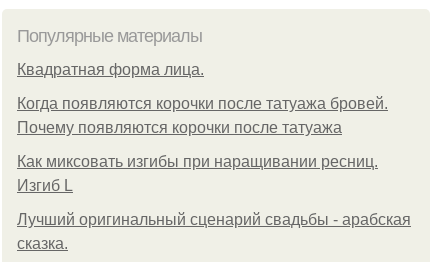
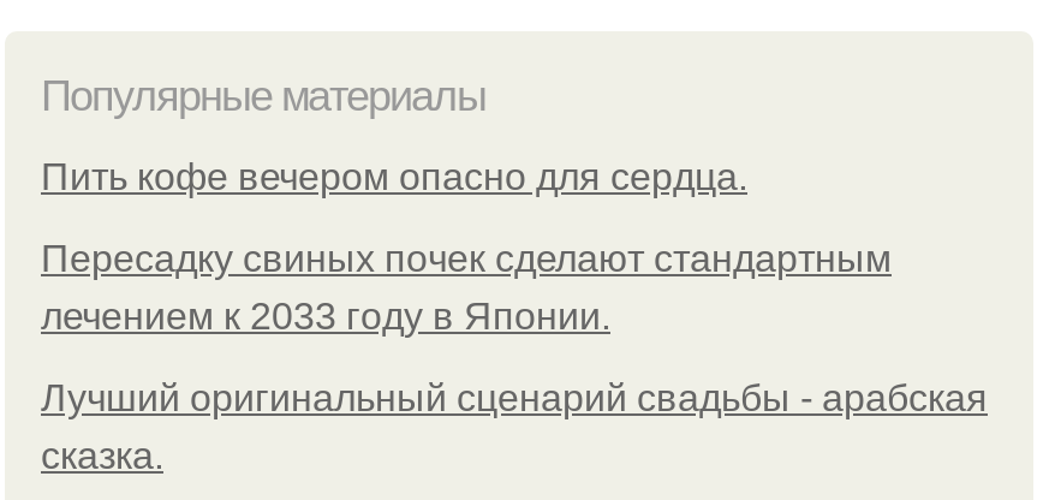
[17,61,388,194] Квадратная форма лица. | Когда появляются корочки после татуажа бровей. | Почему появляются корочки после татуажа | Как миксовать изгибы при наращивании ресниц. | Изгиб L -> [41,156,892,336] Пить кофе вечером опасно для сердца. | Пересадку свиных почек сделают стандартным | лечением к 2033 году в Японии.

